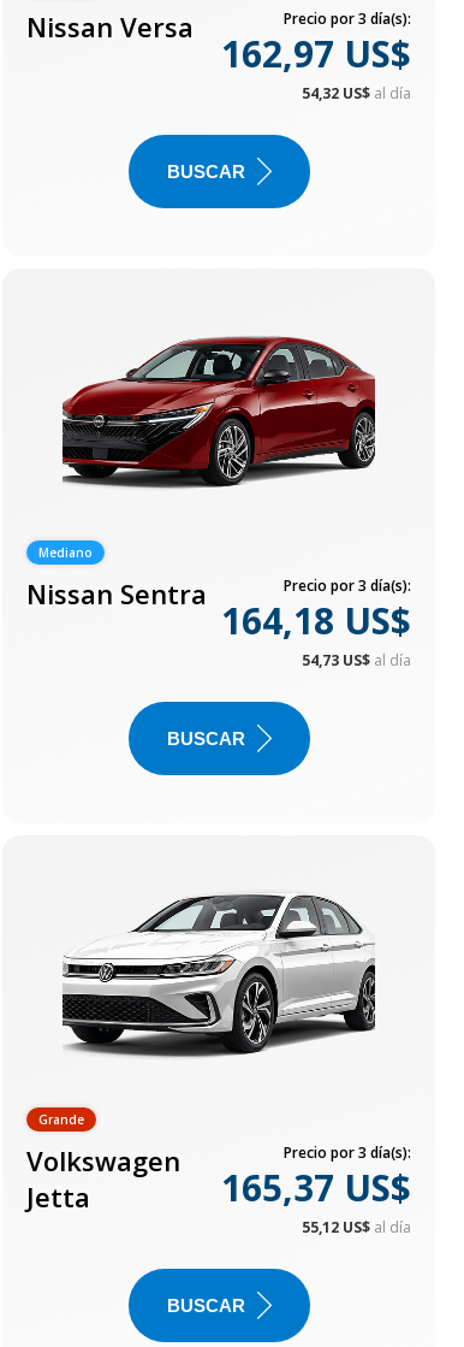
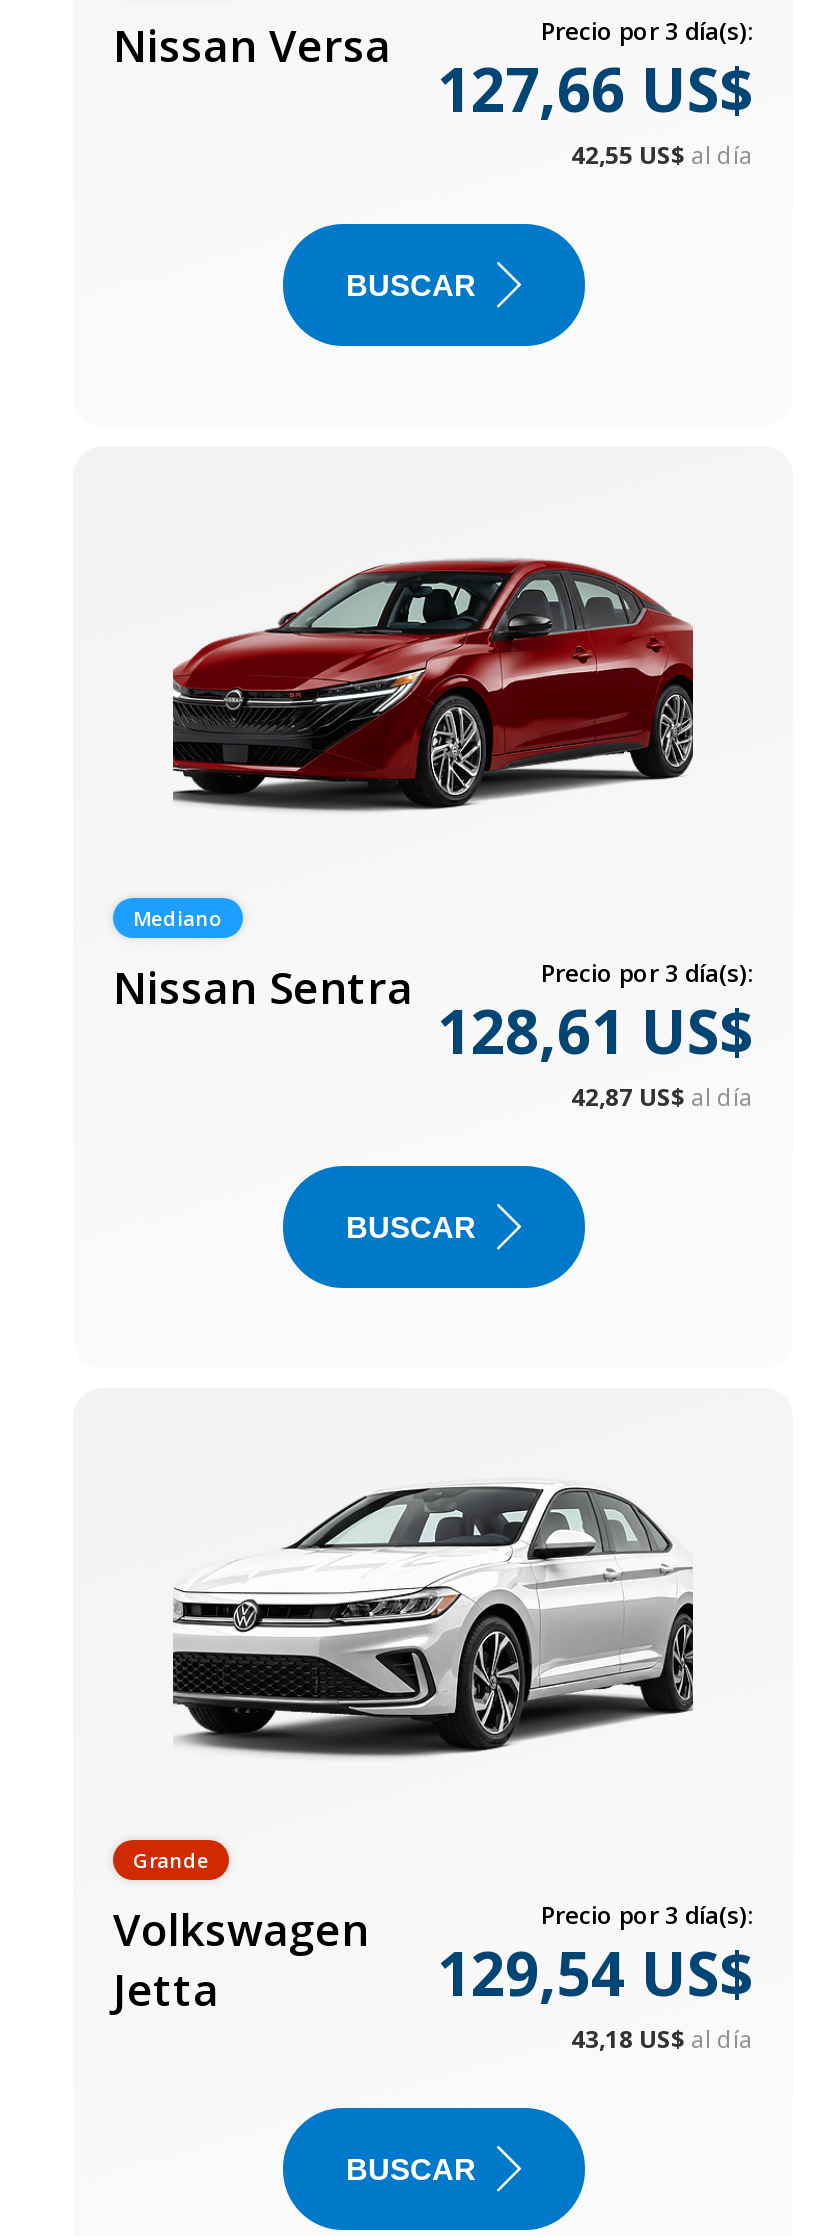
[221,28,411,78] 162,97 US$ -> [437,47,753,129] 127,66 US$
[302,83,411,103] 54,32 US$ al día -> [571,137,753,171] 42,55 US$ al día
[221,595,411,645] 164,18 US$ -> [437,989,753,1071] 128,61 US$
[302,650,411,670] 54,73 US$ al día -> [571,1079,753,1113] 42,87 US$ al día
[221,1162,411,1212] 165,37 US$ -> [437,1931,753,2013] 129,54 US$
[302,1217,411,1237] 55,12 US$ al día -> [571,2021,753,2055] 43,18 US$ al día

